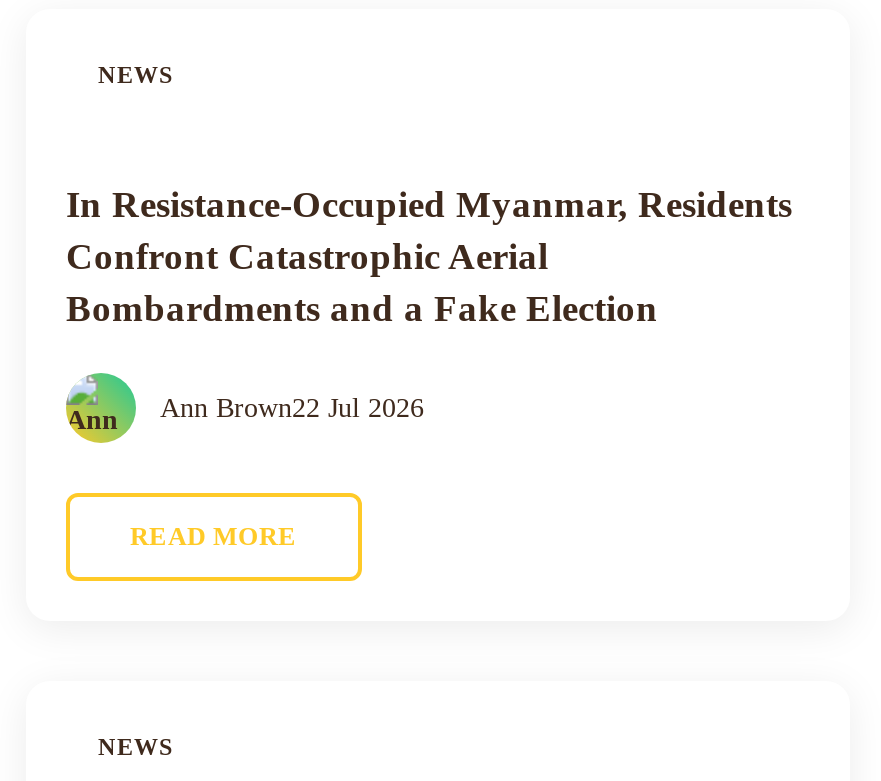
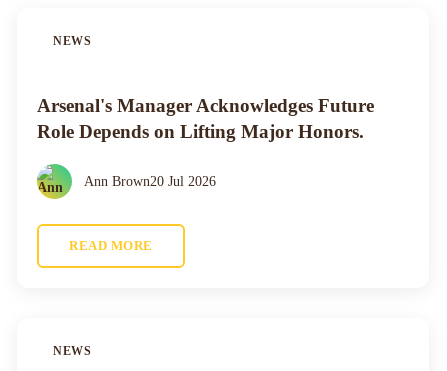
[66,184,792,330] In Resistance-Occupied Myanmar, Residents | Confront Catastrophic Aerial | Bombardments and a Fake Election -> [37,95,374,142] Arsenal's Manager Acknowledges Future | Role Depends on Lifting Major Honors.
[160,392,424,422] Ann Brown22 Jul 2026 -> [84,174,216,189] Ann Brown20 Jul 2026

